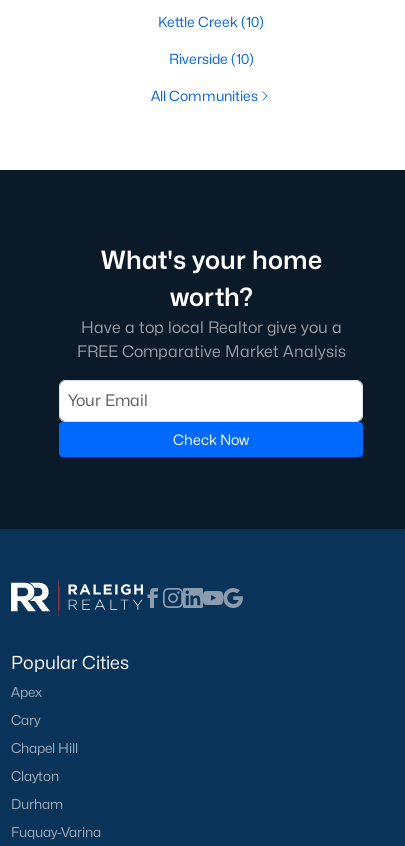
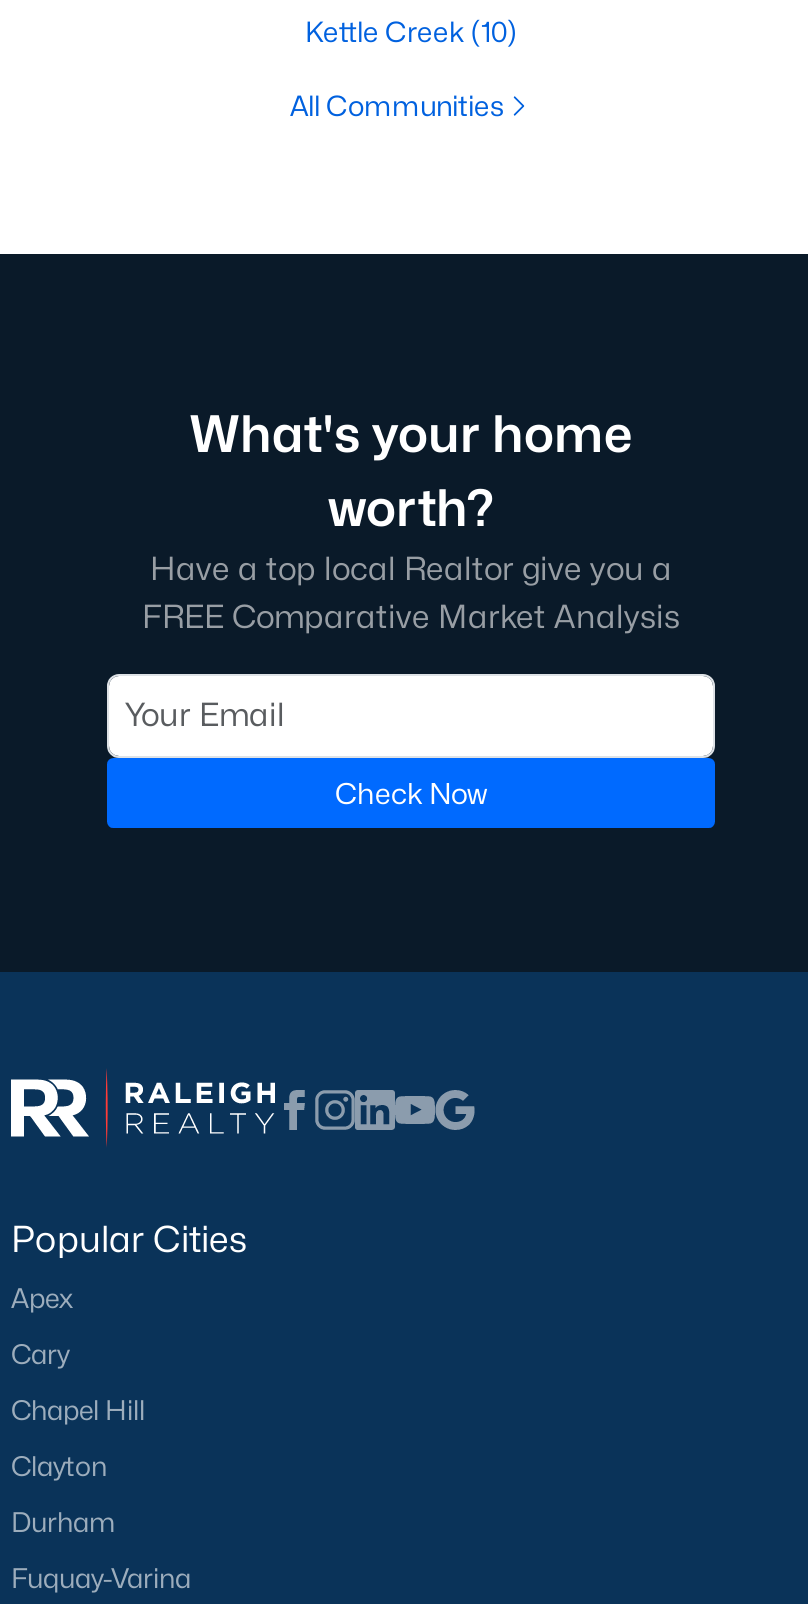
[168,50,253,67] Riverside (10) -> none

